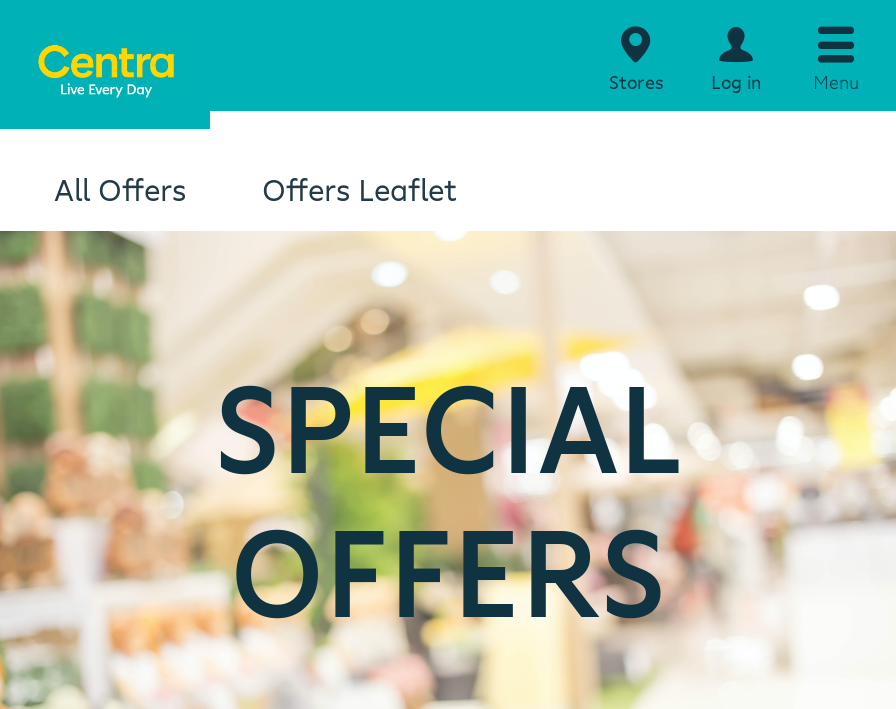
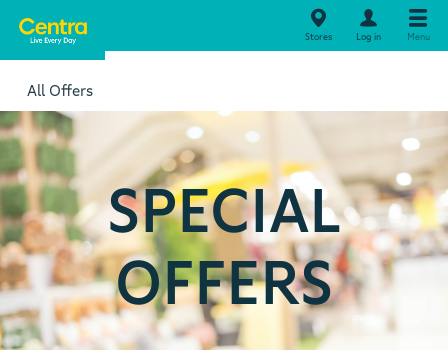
[262,169,458,209] Offers Leaflet -> none

